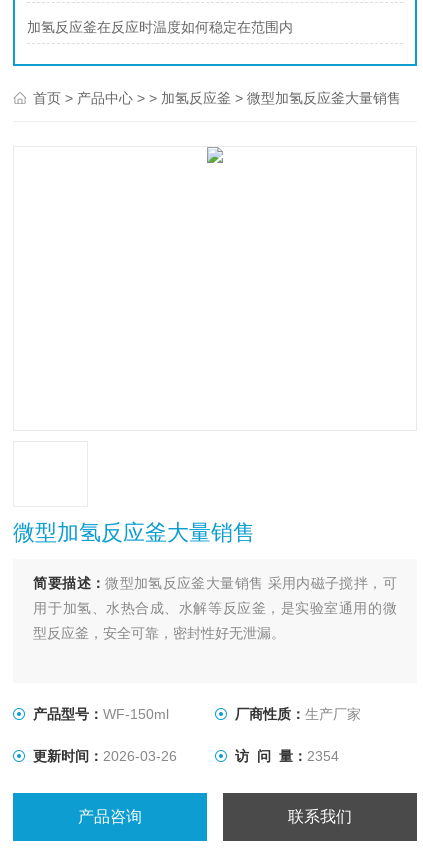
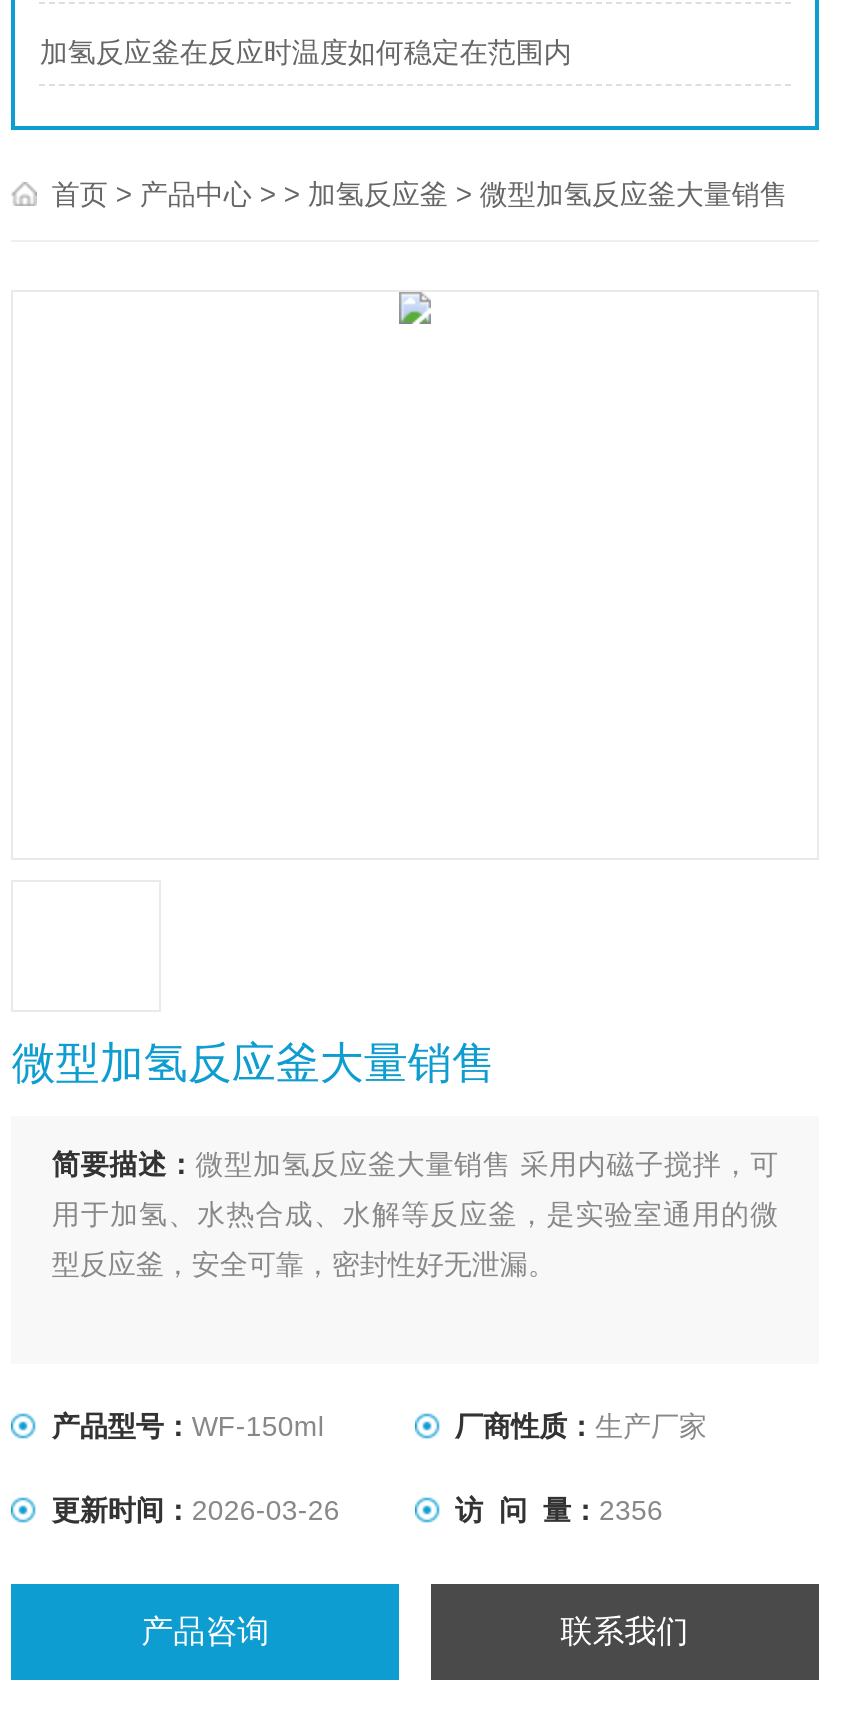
[235,748,339,764] 访 问 量：2354 -> [455,1494,663,1526] 访 问 量：2356

